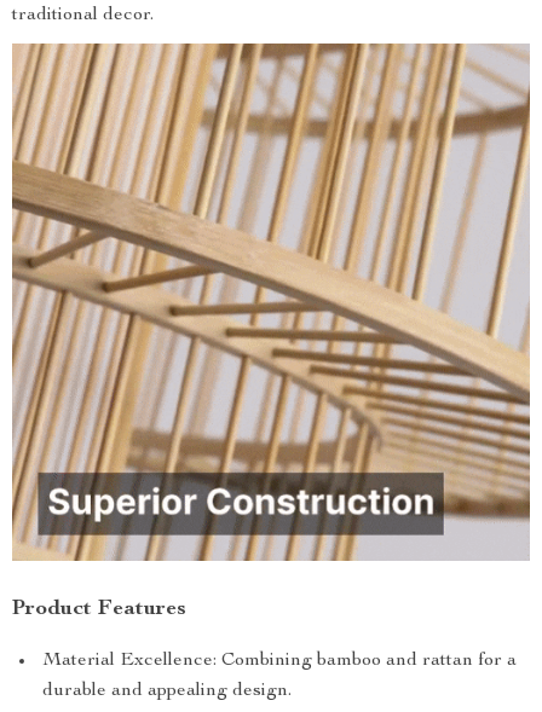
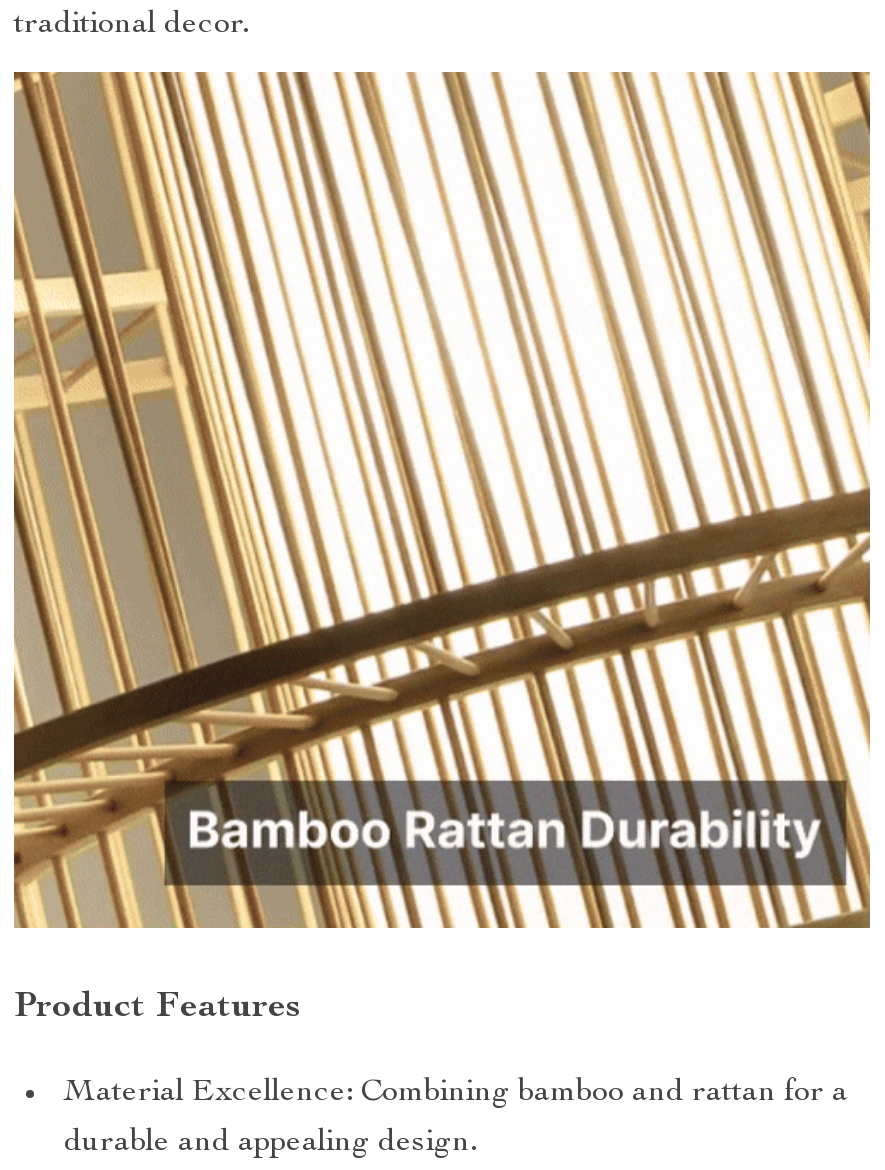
[11,42,531,562] [image] -> [12,72,872,930] [image]

